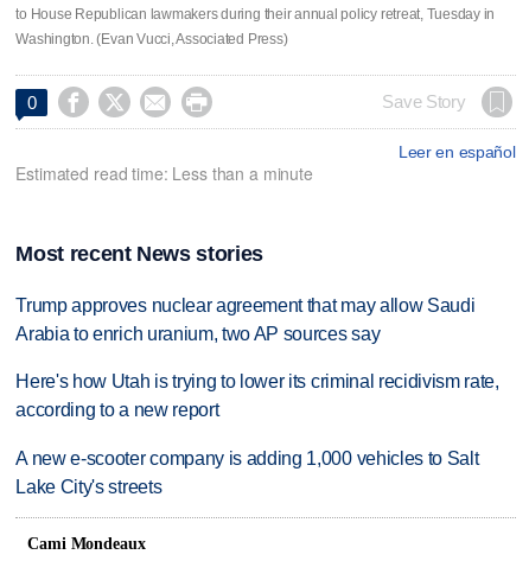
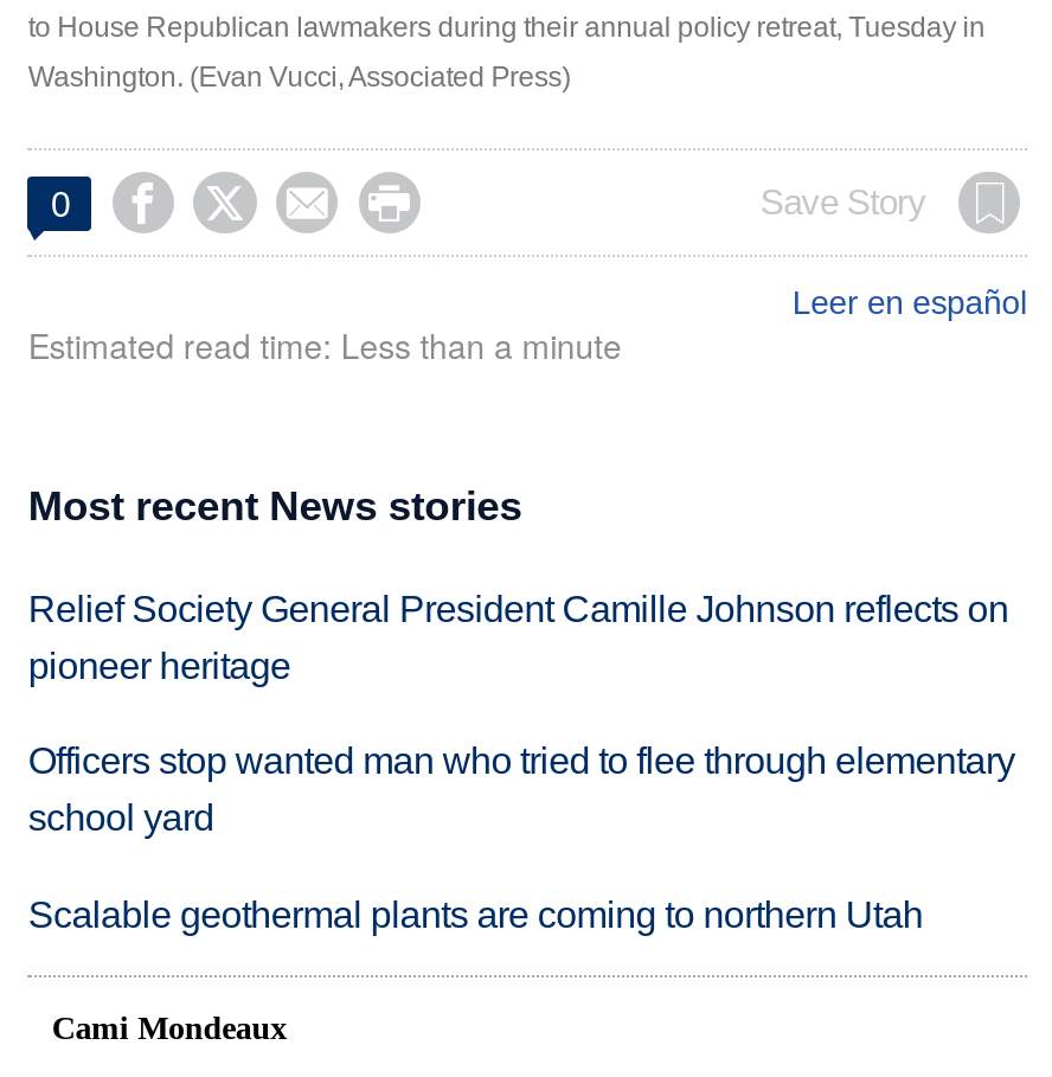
[16,295,475,343] Trump approves nuclear agreement that may allow Saudi | Arabia to enrich uranium, two AP sources say -> [28,588,1008,685] Relief Society General President Camille Johnson reflects on | pioneer heritage
[16,372,499,420] Here's how Utah is trying to lower its criminal recidivism rate, | according to a new report -> [28,741,1015,839] Officers stop wanted man who tried to flee through elementary | school yard
[16,449,478,497] A new e-scooter company is adding 1,000 vehicles to Salt | Lake City's streets -> [28,895,923,935] Scalable geothermal plants are coming to northern Utah

